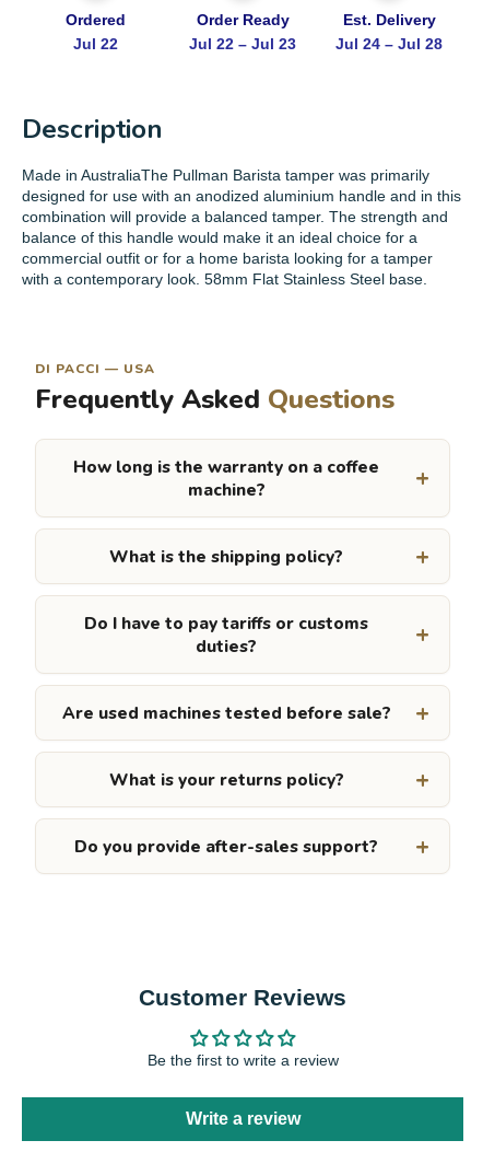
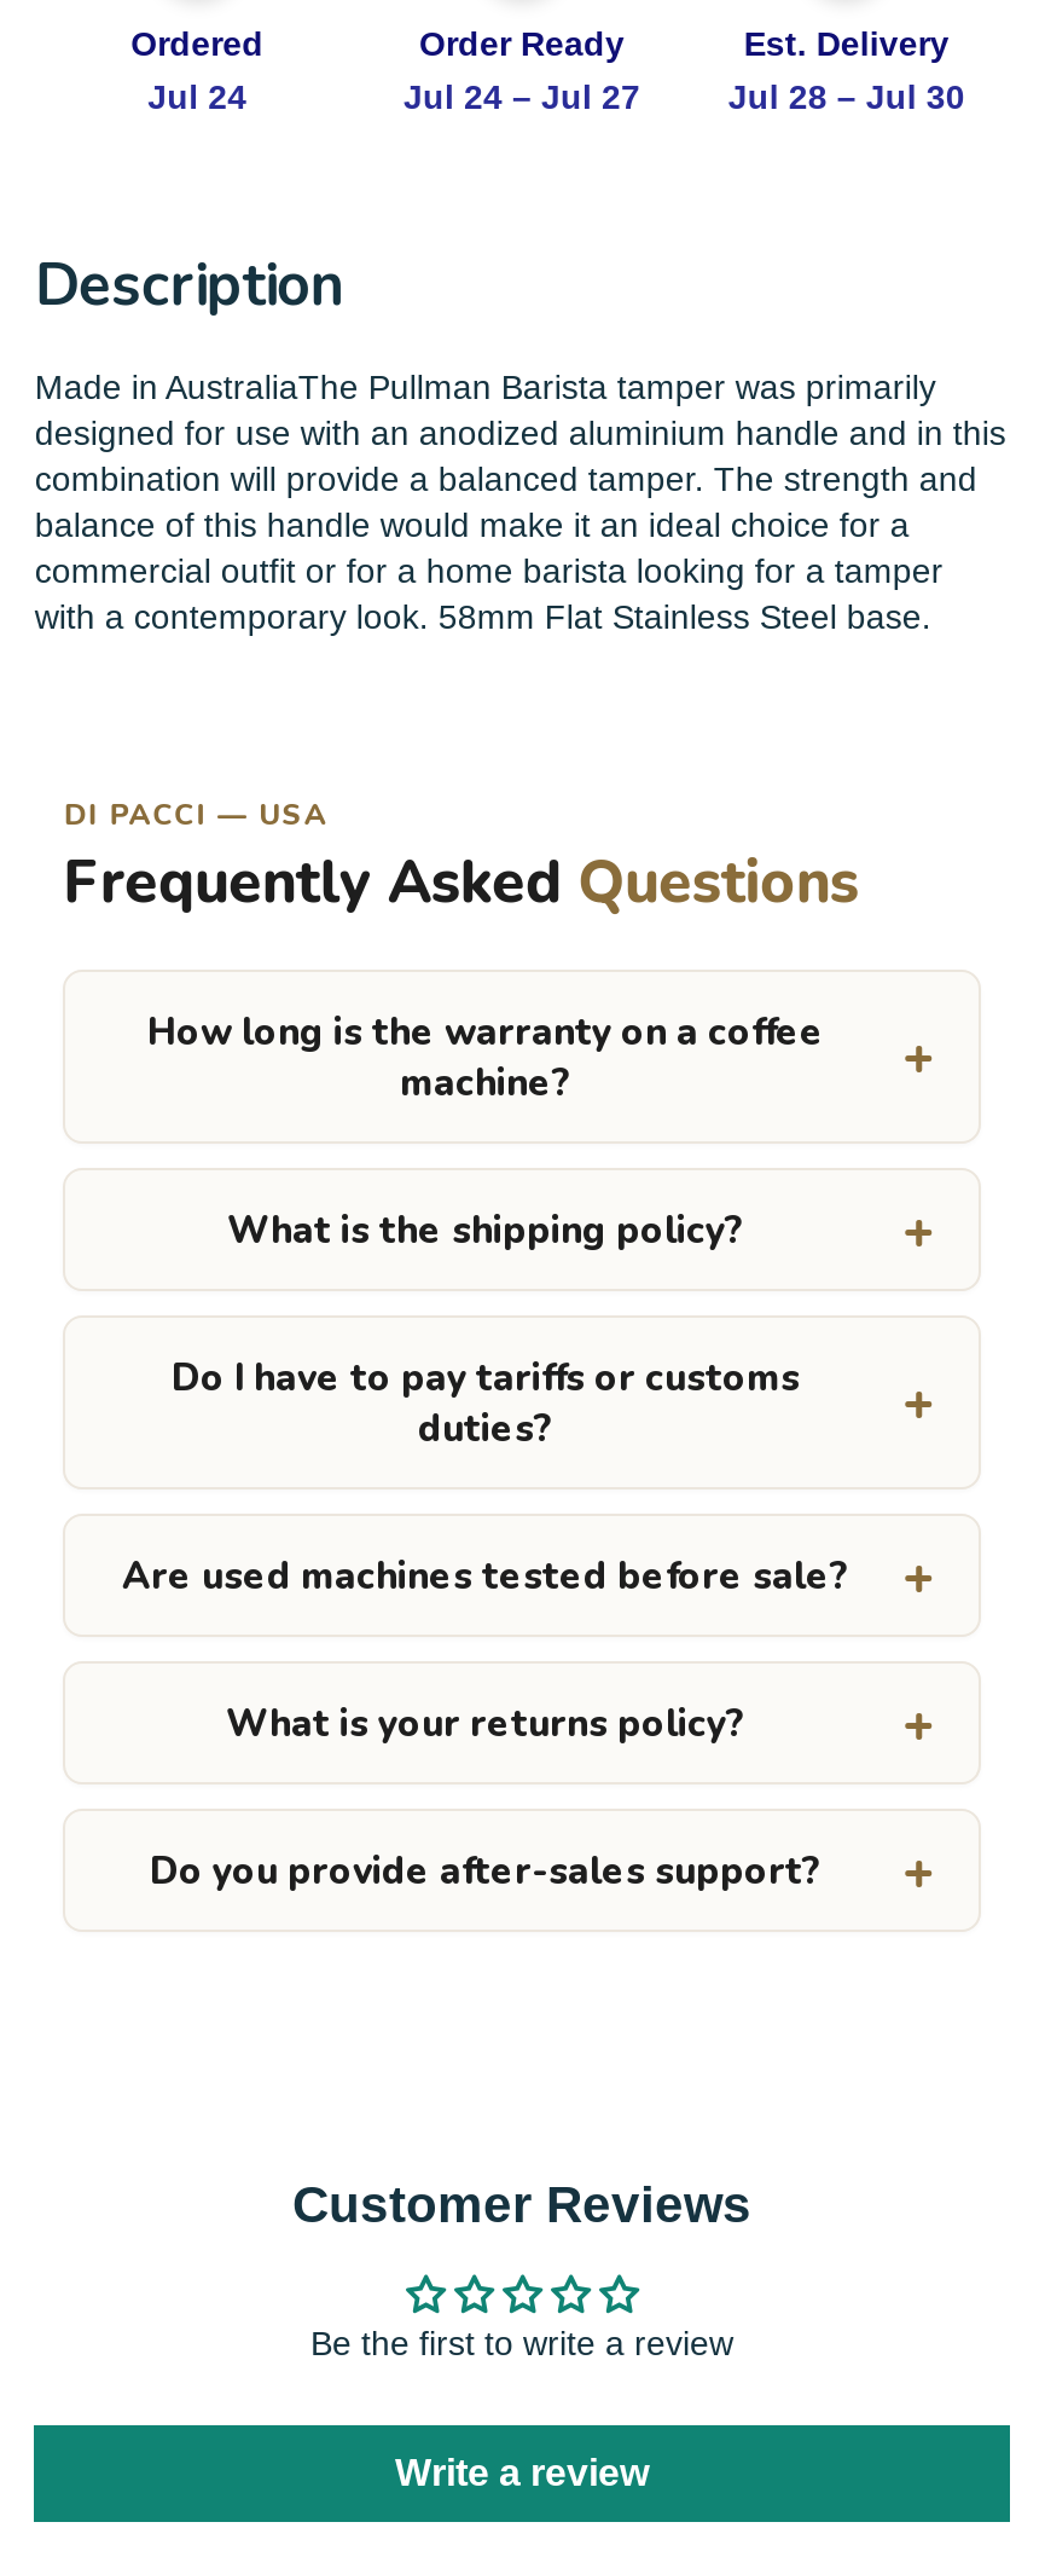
[73,35,118,53] Jul 22 -> [148,78,247,117] Jul 24
[189,35,296,53] Jul 22 – Jul 23 -> [404,78,640,117] Jul 24 – Jul 27
[336,35,443,53] Jul 24 – Jul 28 -> [728,78,965,117] Jul 28 – Jul 30

